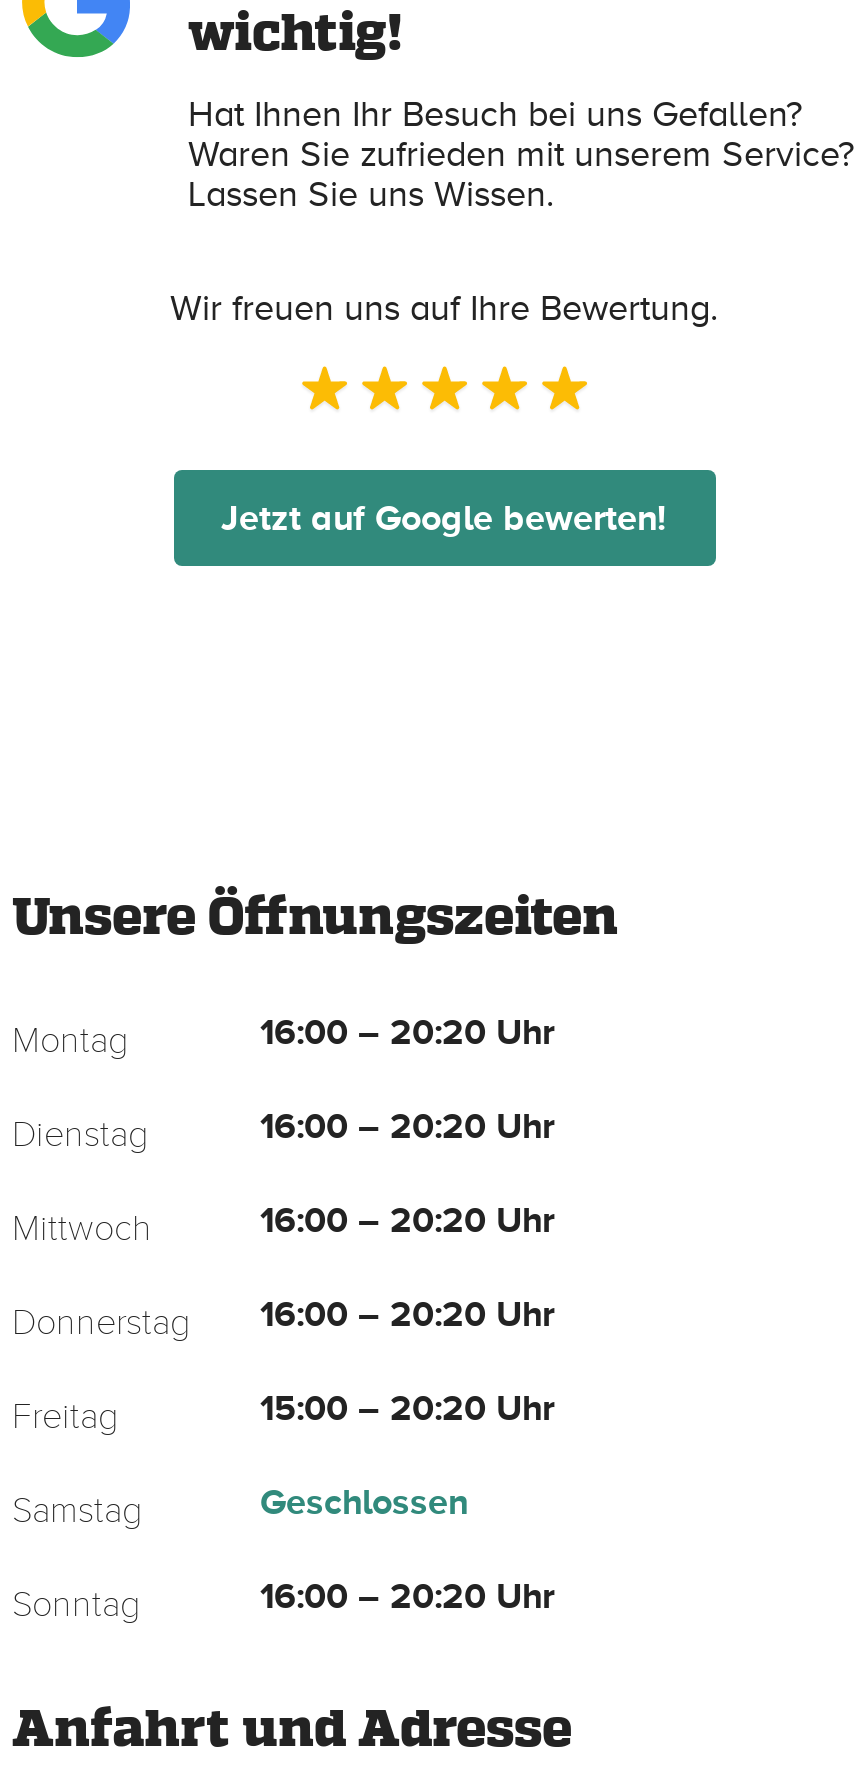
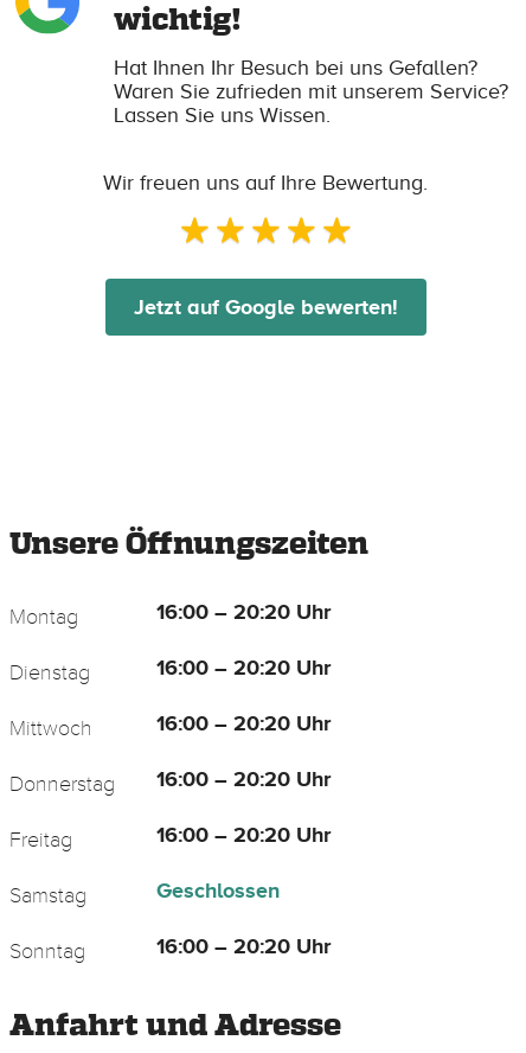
[260,1388,554,1428] 15:00 – 20:20 Uhr -> [156,823,331,847] 16:00 – 20:20 Uhr

